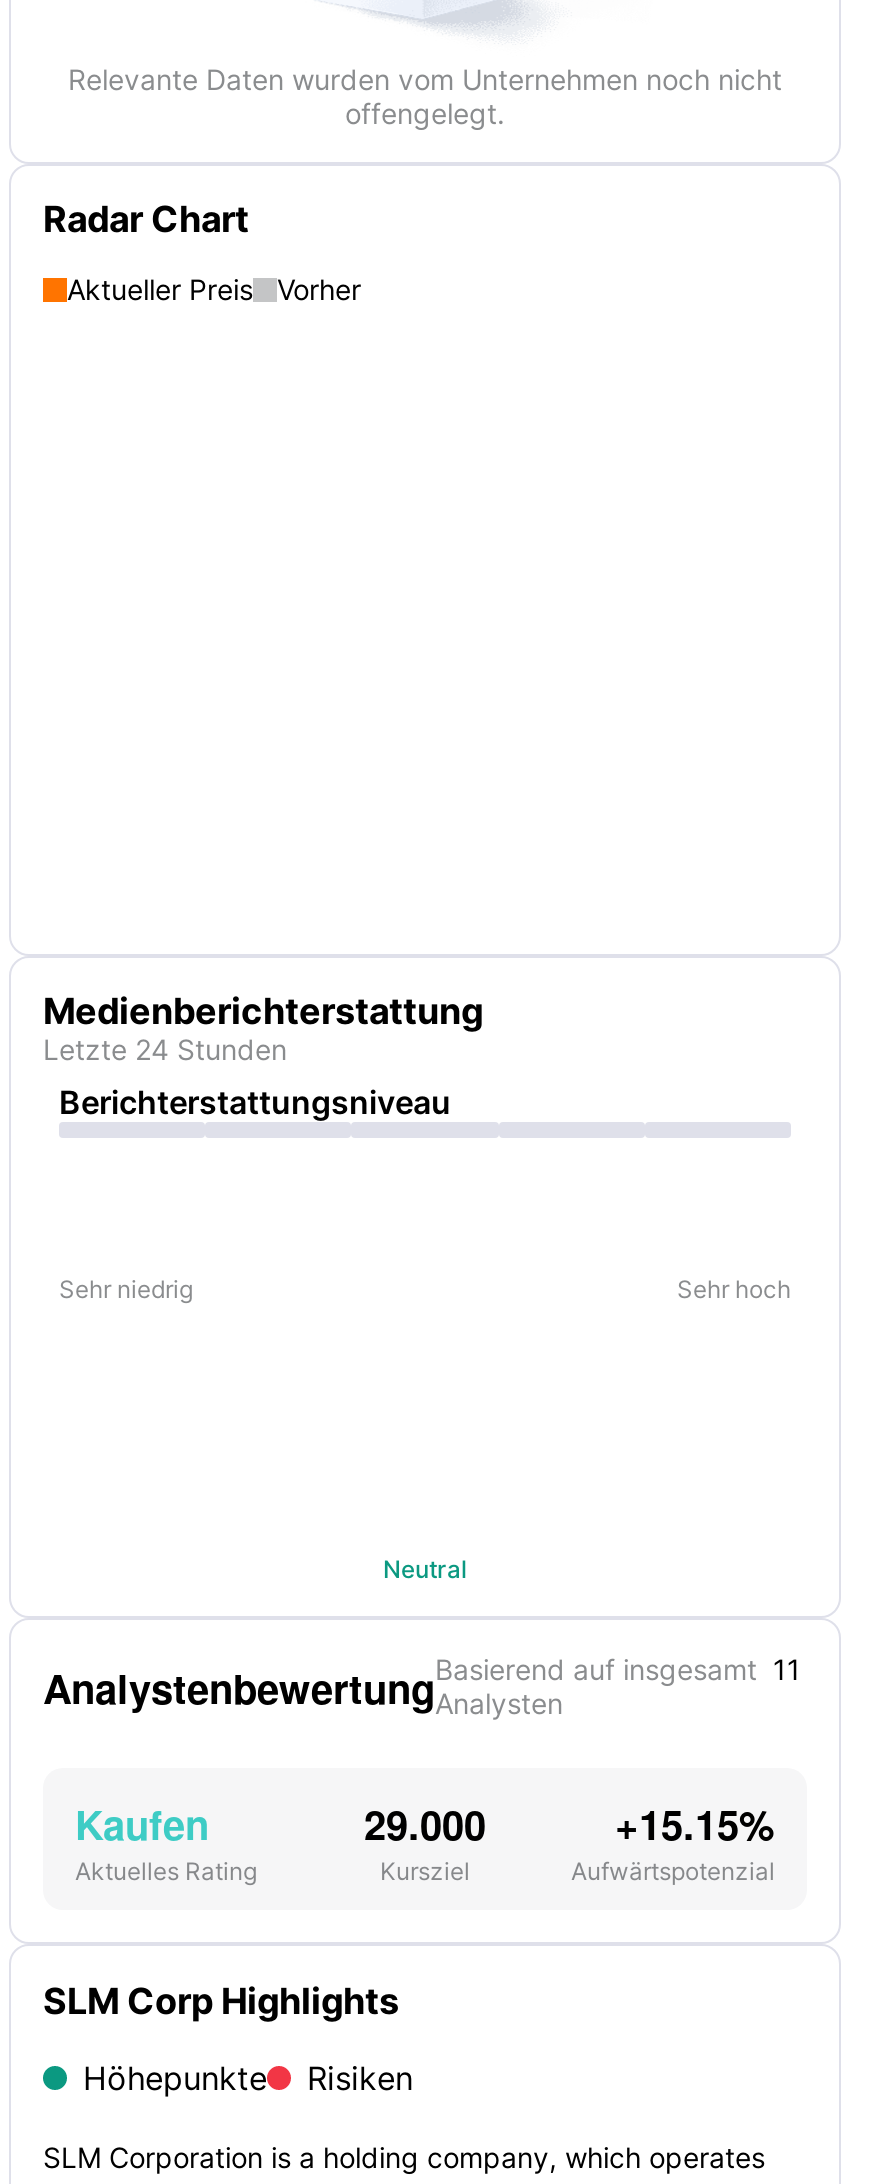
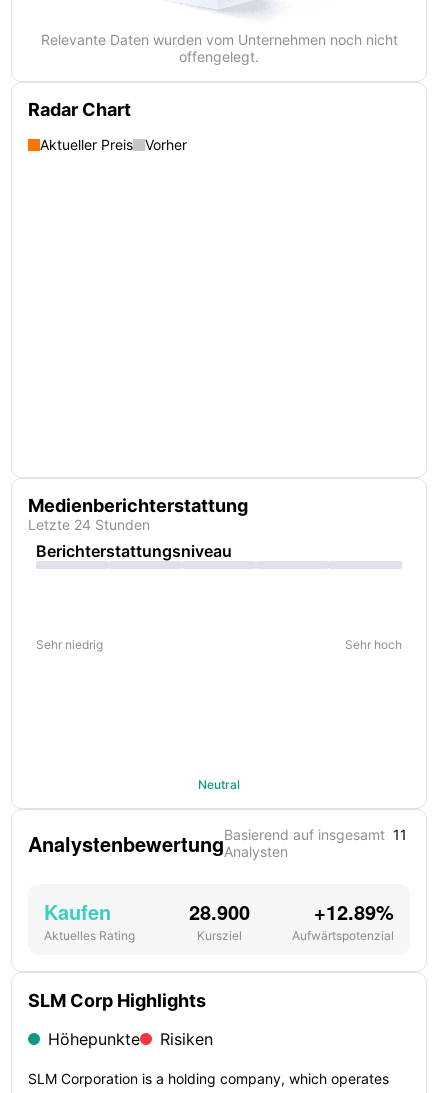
[364,1794,486,1852] 29.000 -> [188,897,249,926] 28.900
[615,1794,775,1852] +15.15% -> [314,897,394,926] +12.89%

